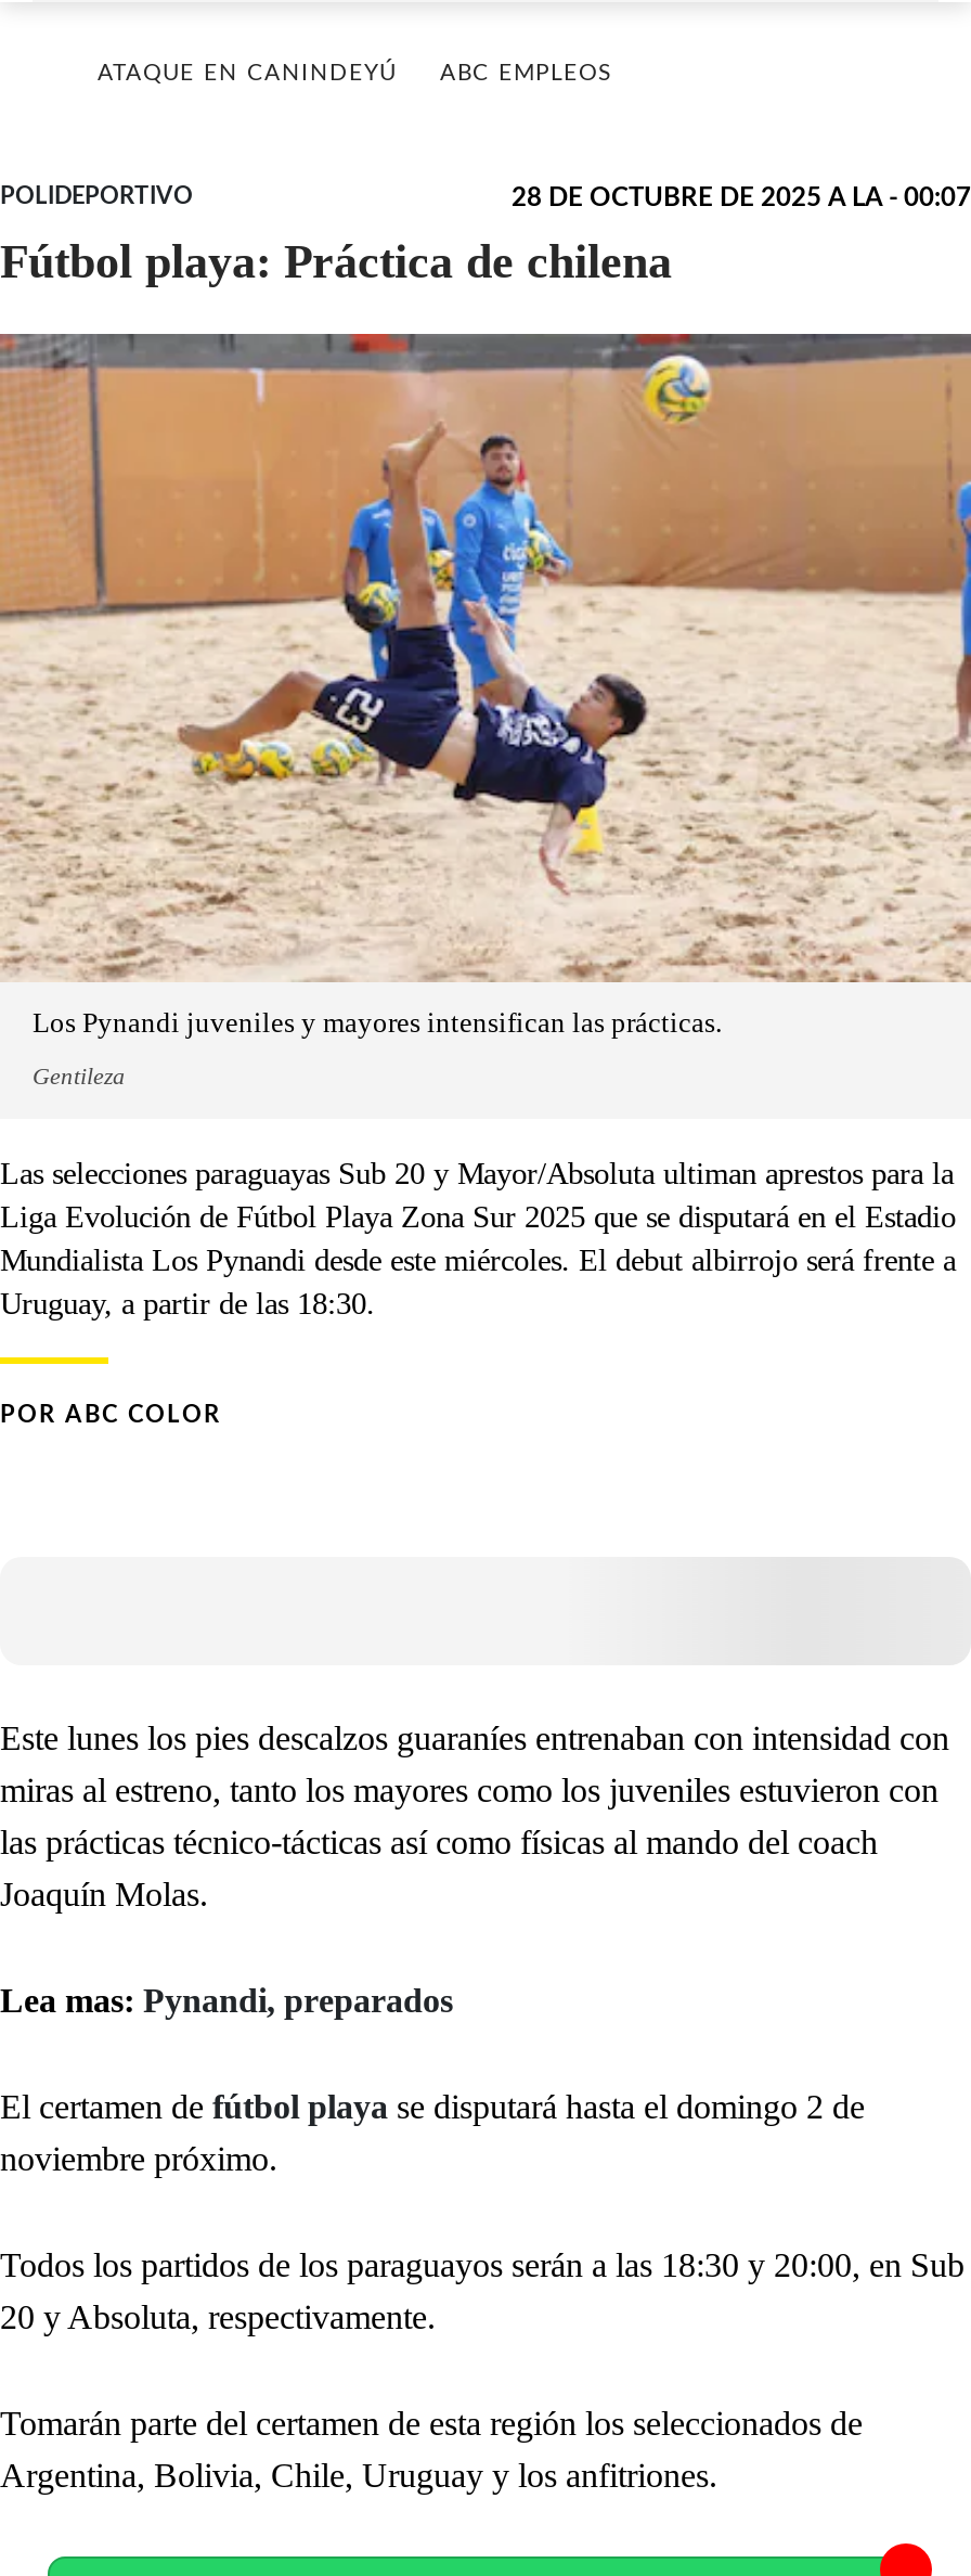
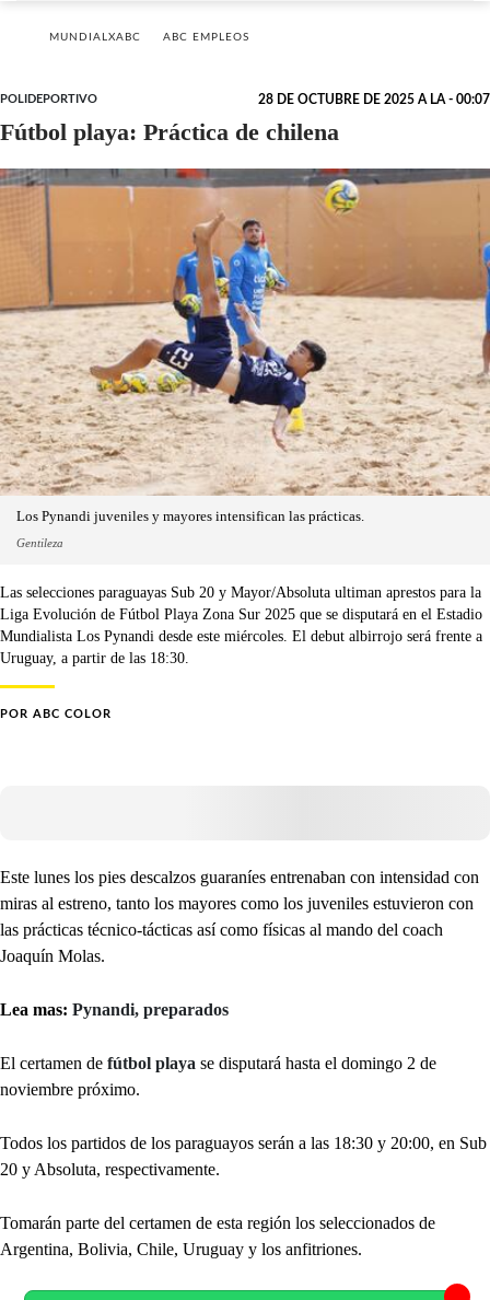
[98,63,397,85] ATAQUE EN CANINDEYÚ -> [49,32,141,43] MUNDIALXABC

